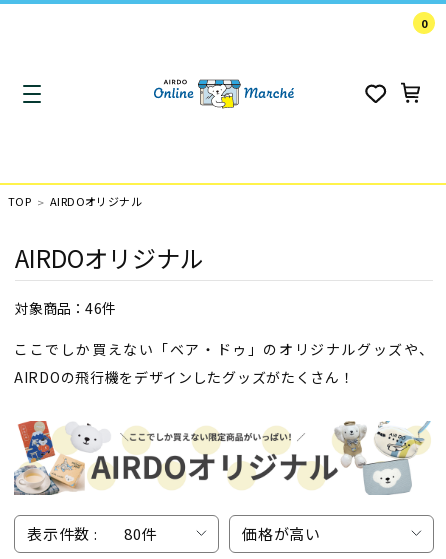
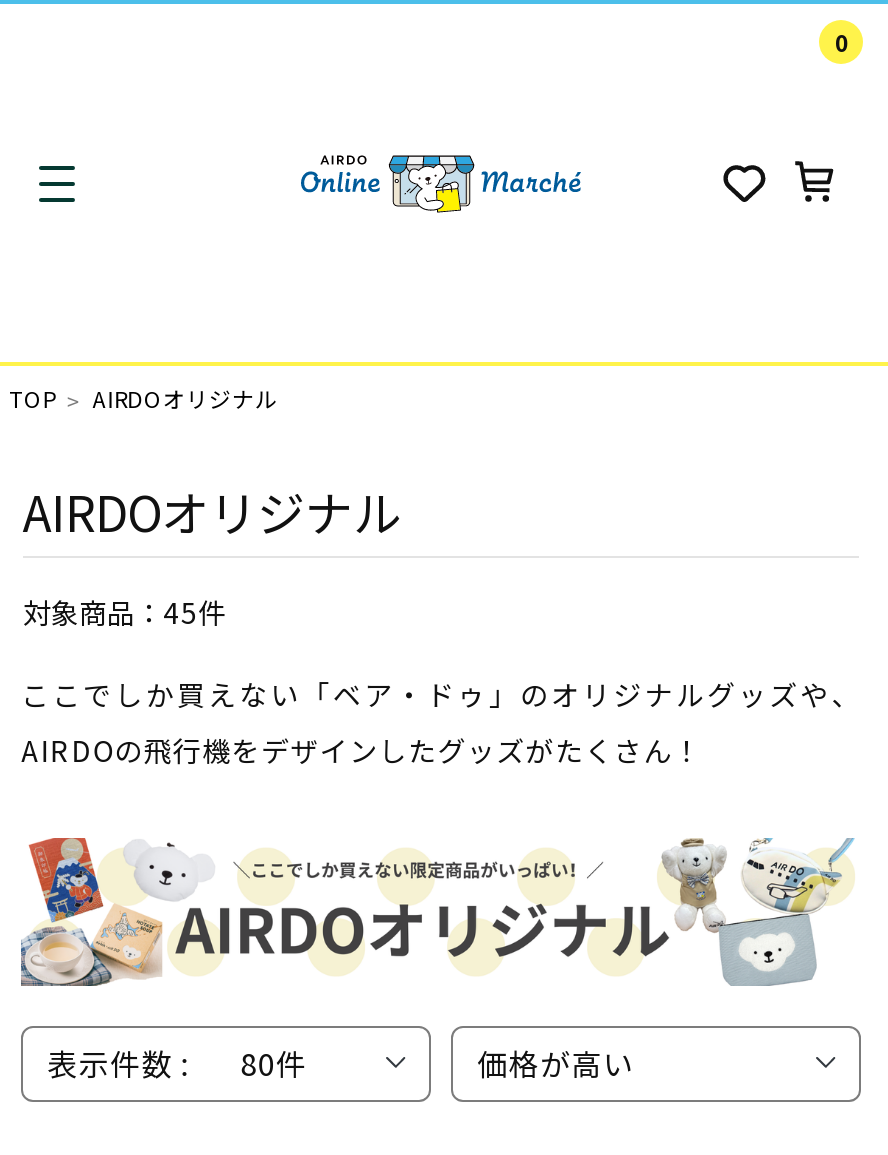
[15,298,117,318] 対象商品：46件 -> [23,592,227,632] 対象商品：45件

